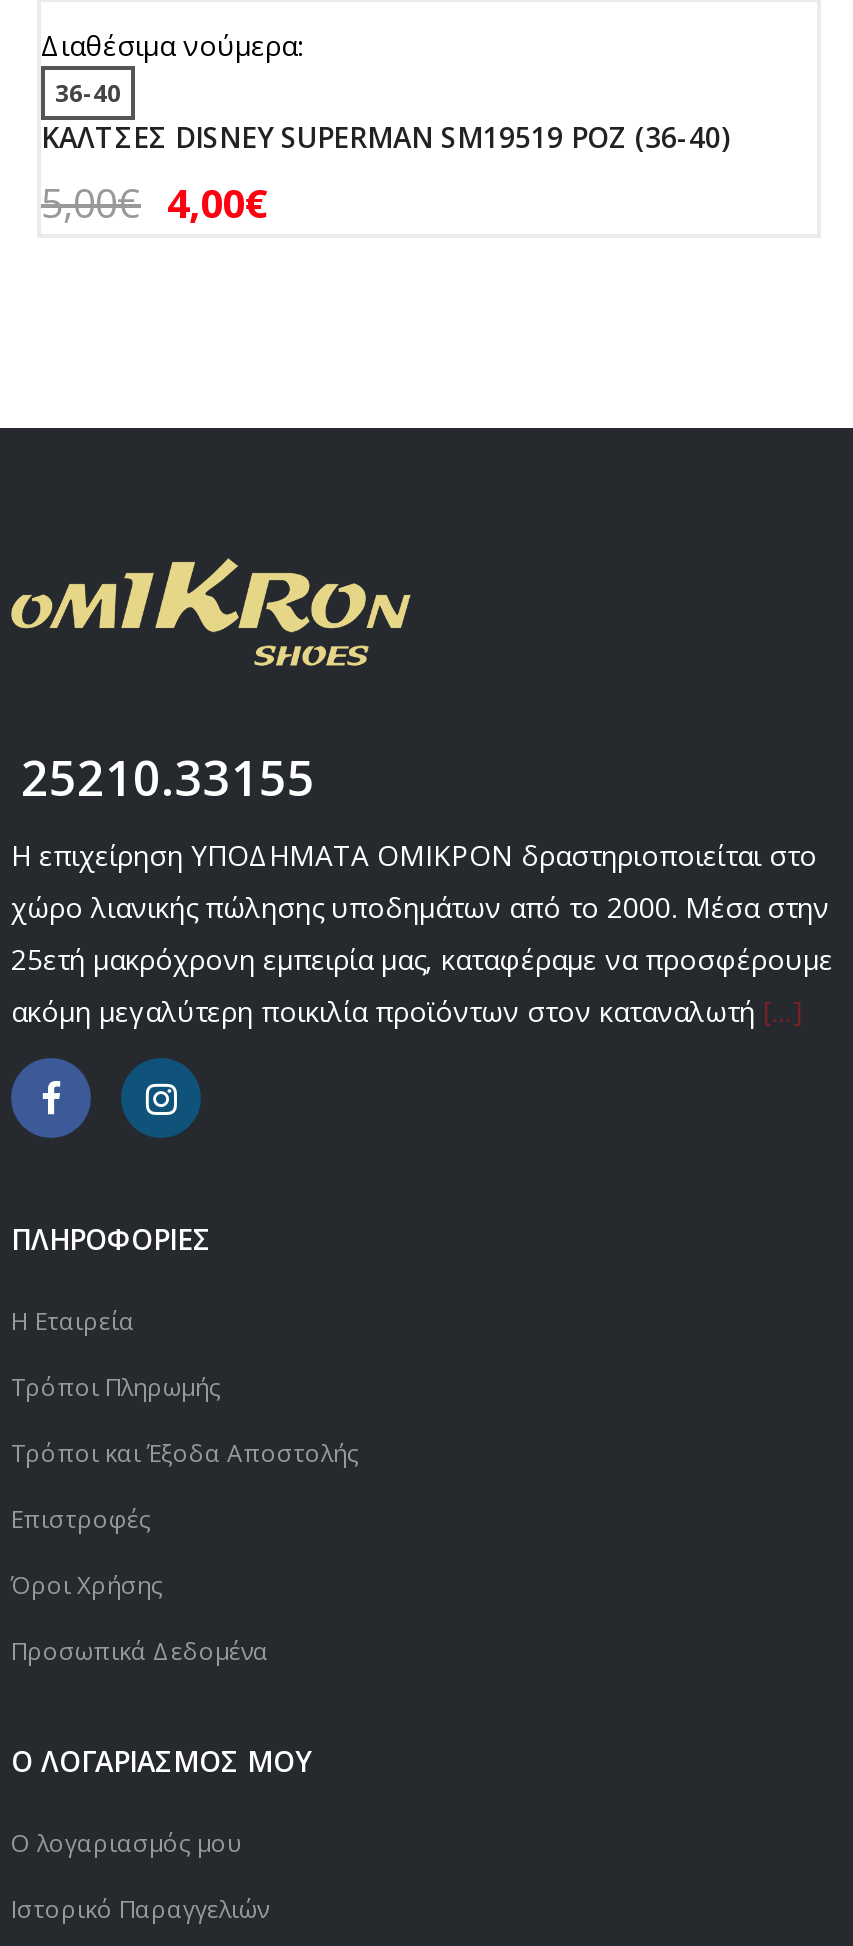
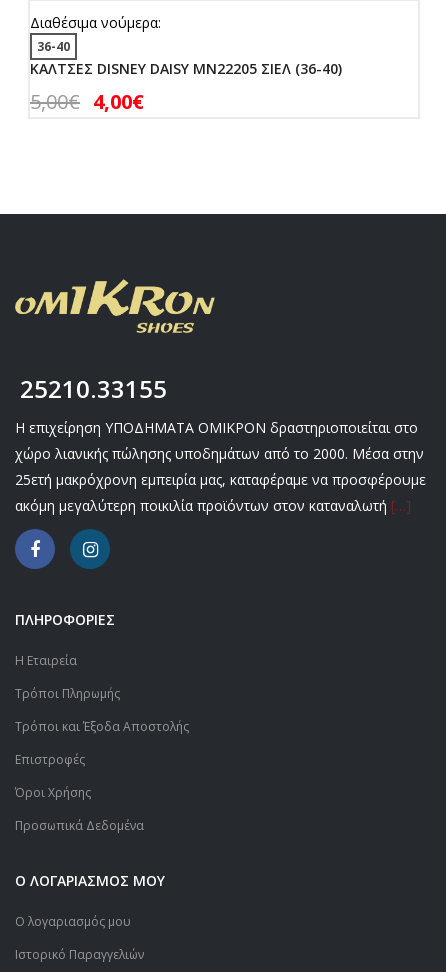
[41,118,729,156] ΚΑΛΤΣΕΣ DISNEY SUPERMAN SM19519 ΡΟΖ (36-40) -> [30,59,342,78] ΚΑΛΤΣΕΣ DISNEY DAISY MN22205 ΣΙΕΛ (36-40)

